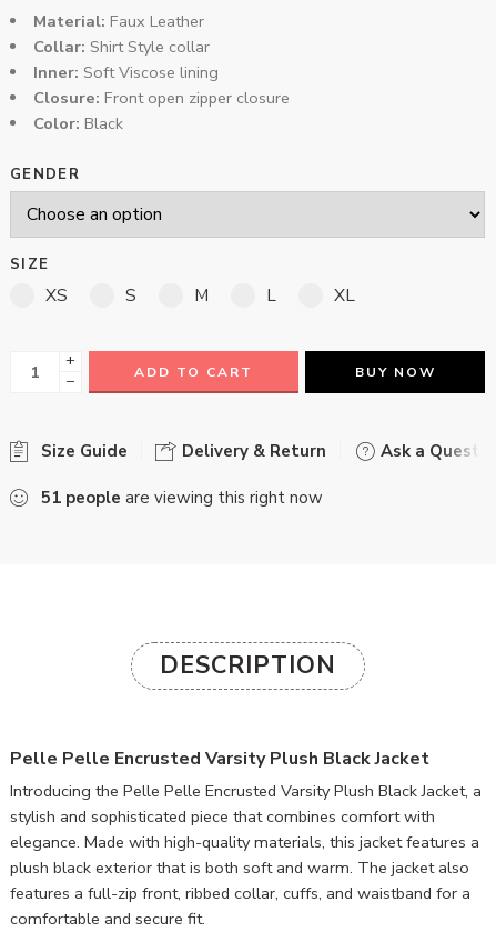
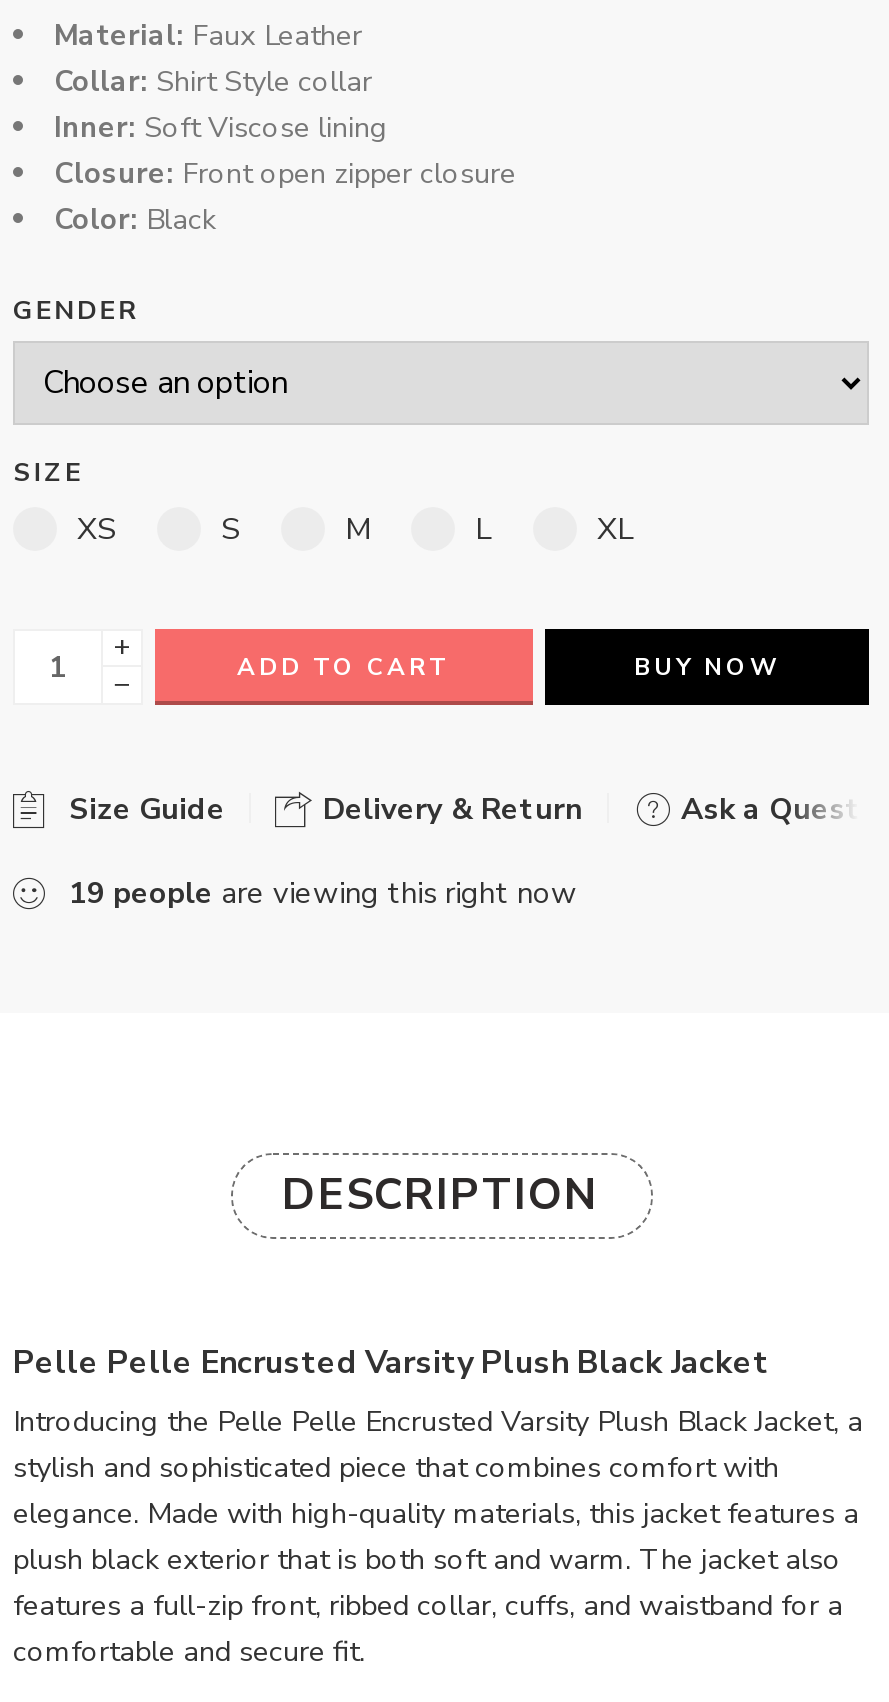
[41,487,323,509] 51 people are viewing this right now -> [69,873,577,913] 19 people are viewing this right now

